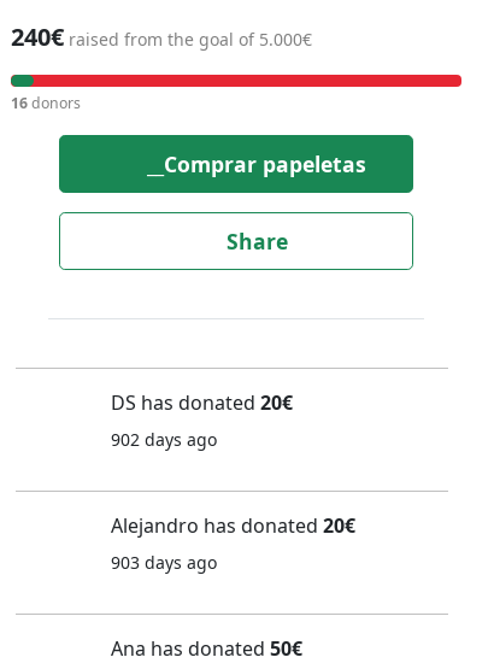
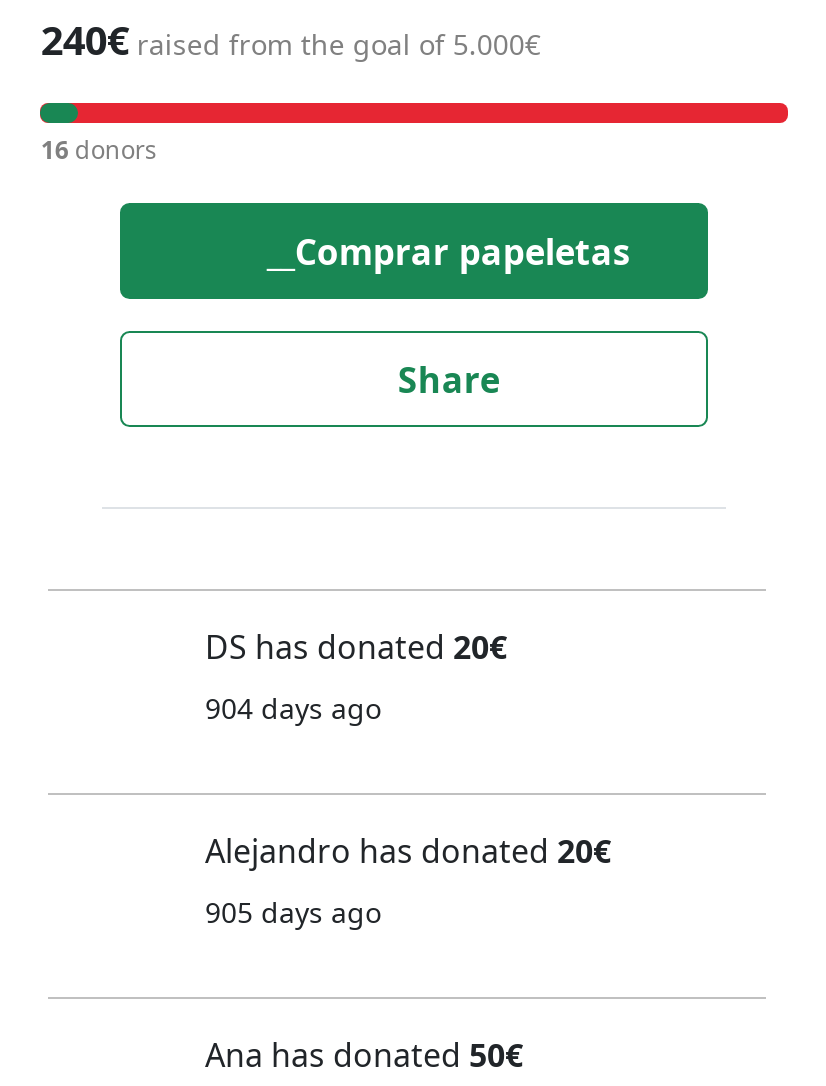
[110,427,216,450] 902 days ago -> [205,688,381,726] 904 days ago
[110,550,216,573] 903 days ago -> [205,892,381,930] 905 days ago

